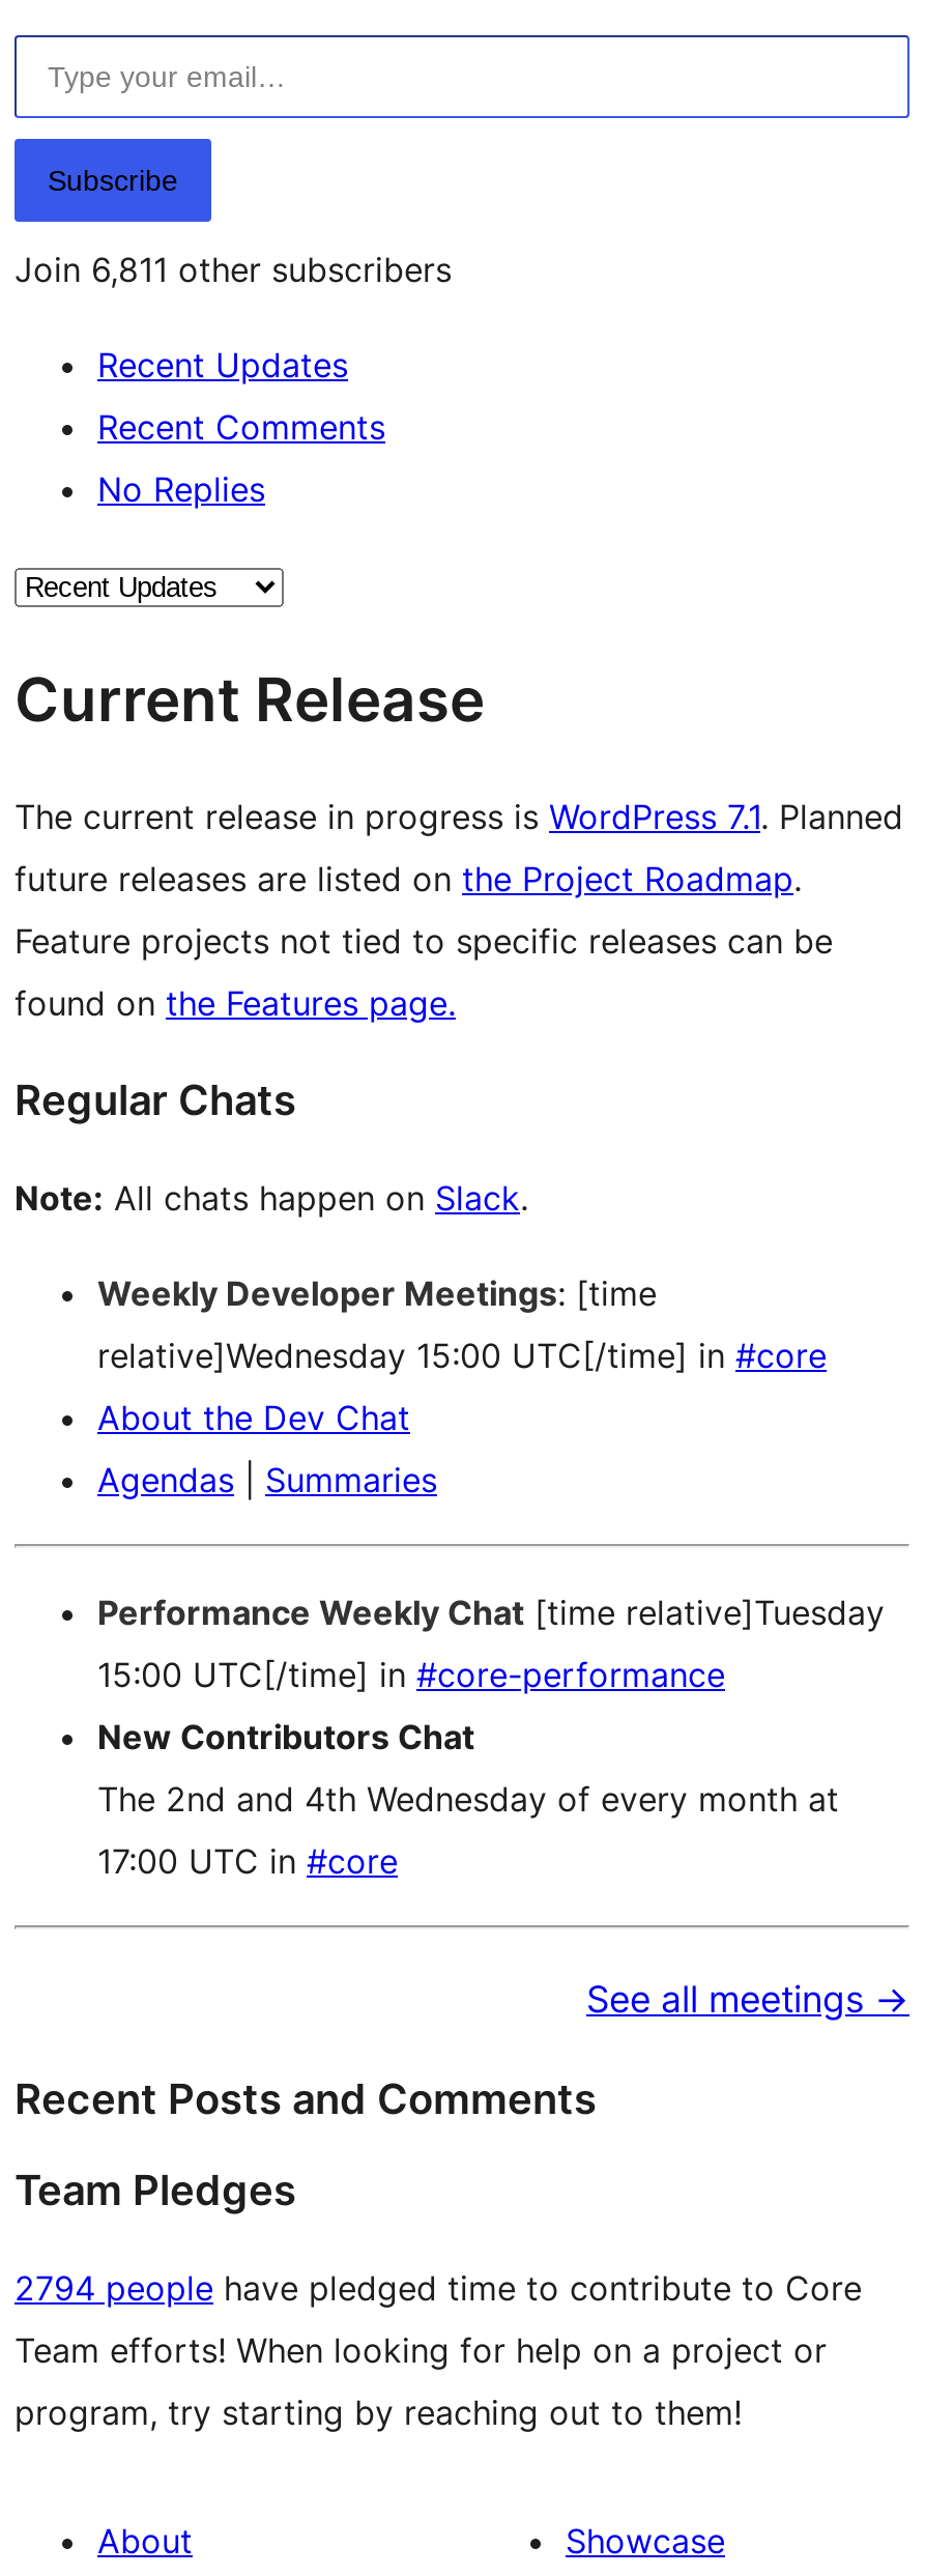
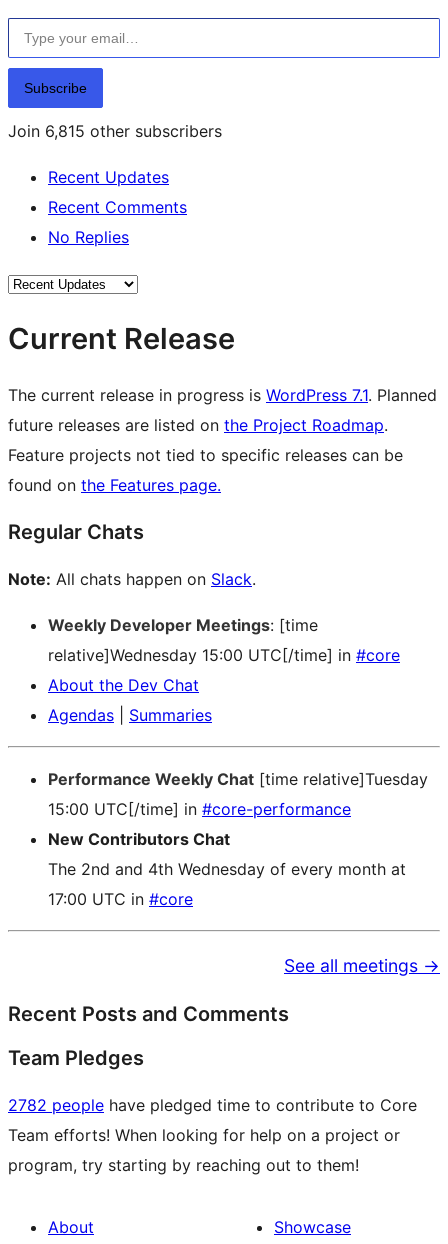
[15,249,452,291] Join 6,811 other subscribers -> [8,121,222,141] Join 6,815 other subscribers
[15,2267,862,2309] 2794 people have pledged time to contribute to Core -> [8,1095,417,1115] 2782 people have pledged time to contribute to Core

